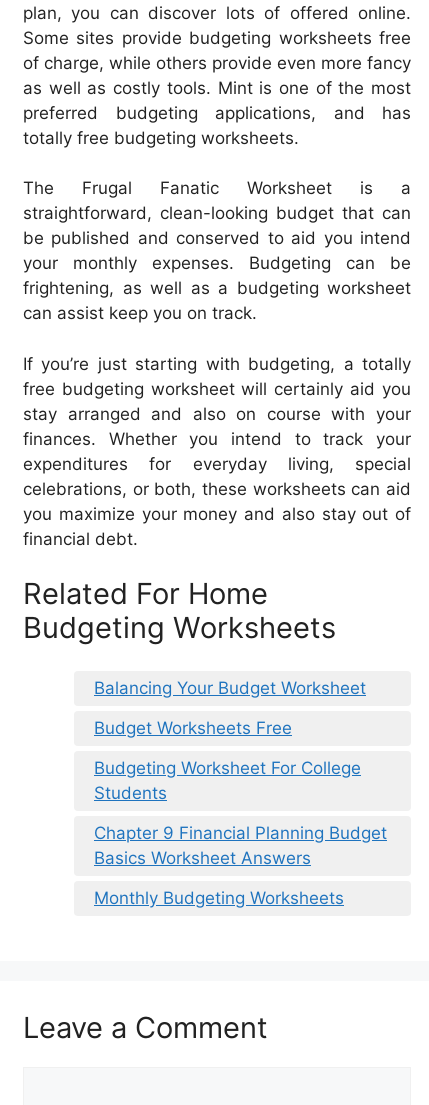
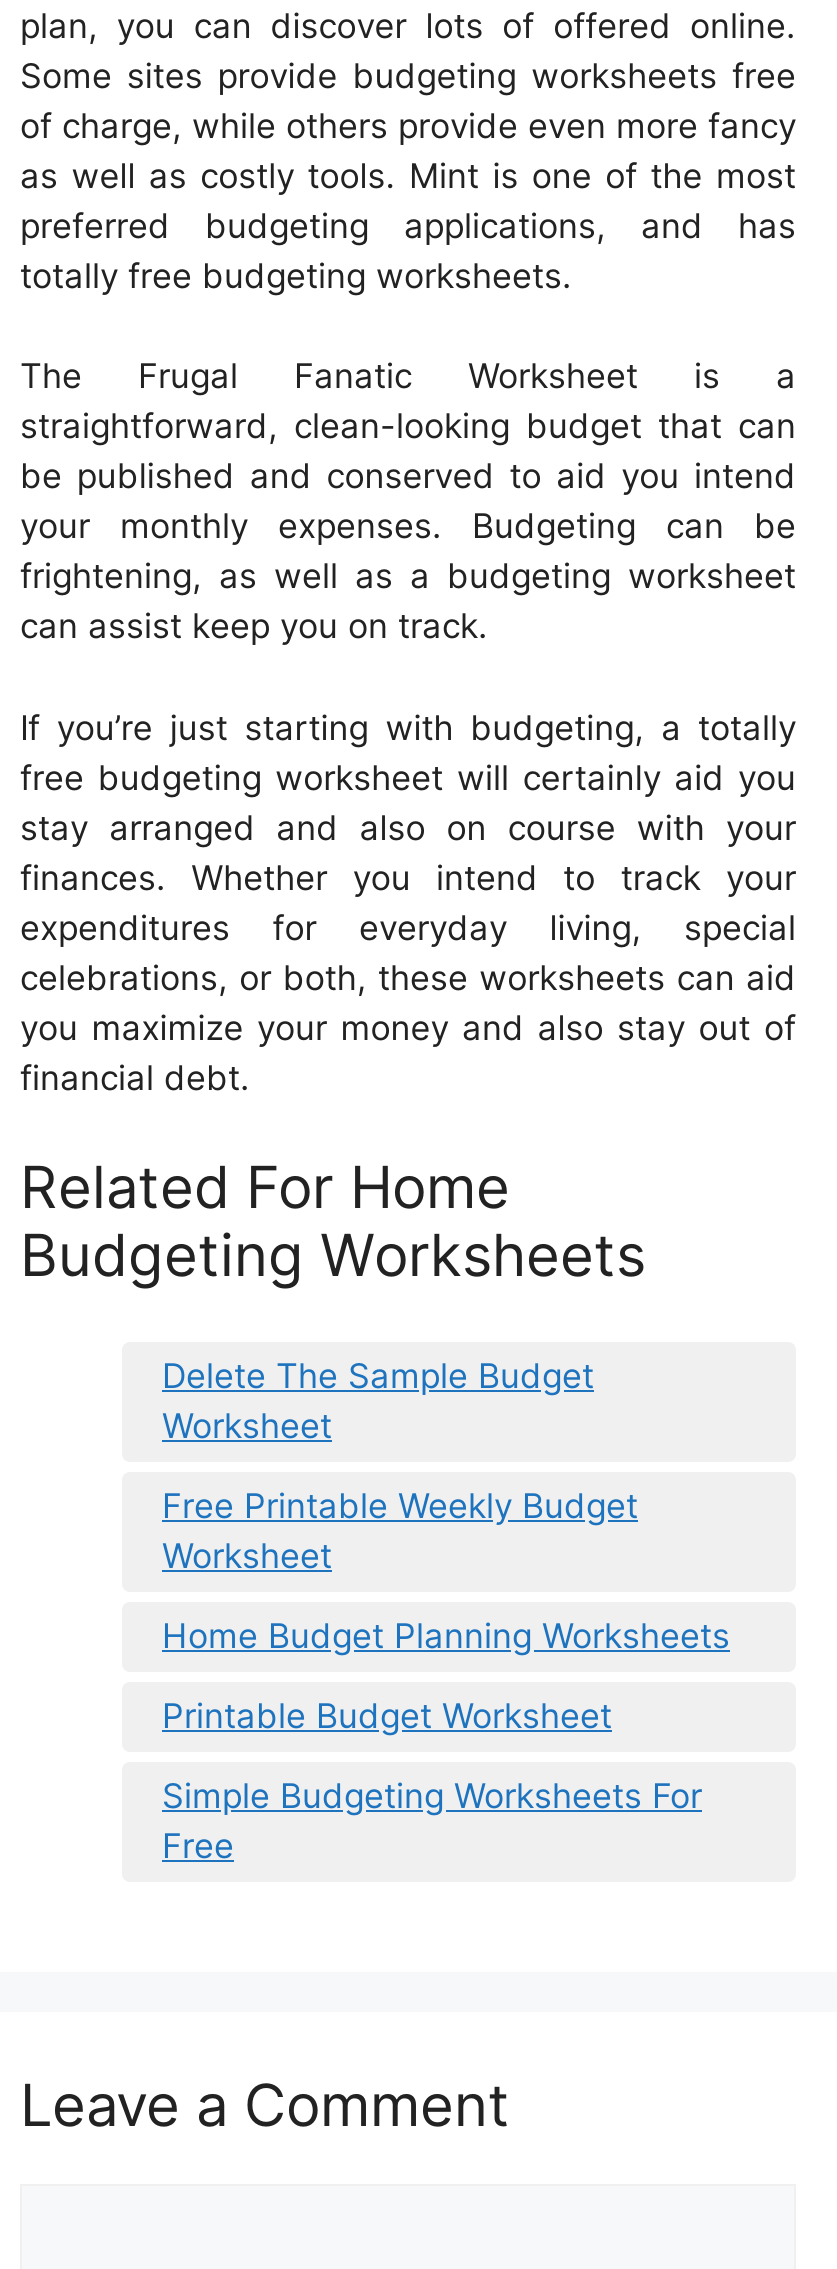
[94,678,366,698] Balancing Your Budget Worksheet -> [162,1356,594,1446] Delete The Sample Budget | Worksheet
[94,718,292,738] Budget Worksheets Free -> [162,1486,638,1576] Free Printable Weekly Budget | Worksheet
[94,758,361,803] Budgeting Worksheet For College | Students -> [162,1616,730,1656] Home Budget Planning Worksheets
[94,823,387,868] Chapter 9 Financial Planning Budget | Basics Worksheet Answers -> [162,1696,612,1736] Printable Budget Worksheet
[94,888,344,908] Monthly Budgeting Worksheets -> [162,1776,702,1866] Simple Budgeting Worksheets For | Free

